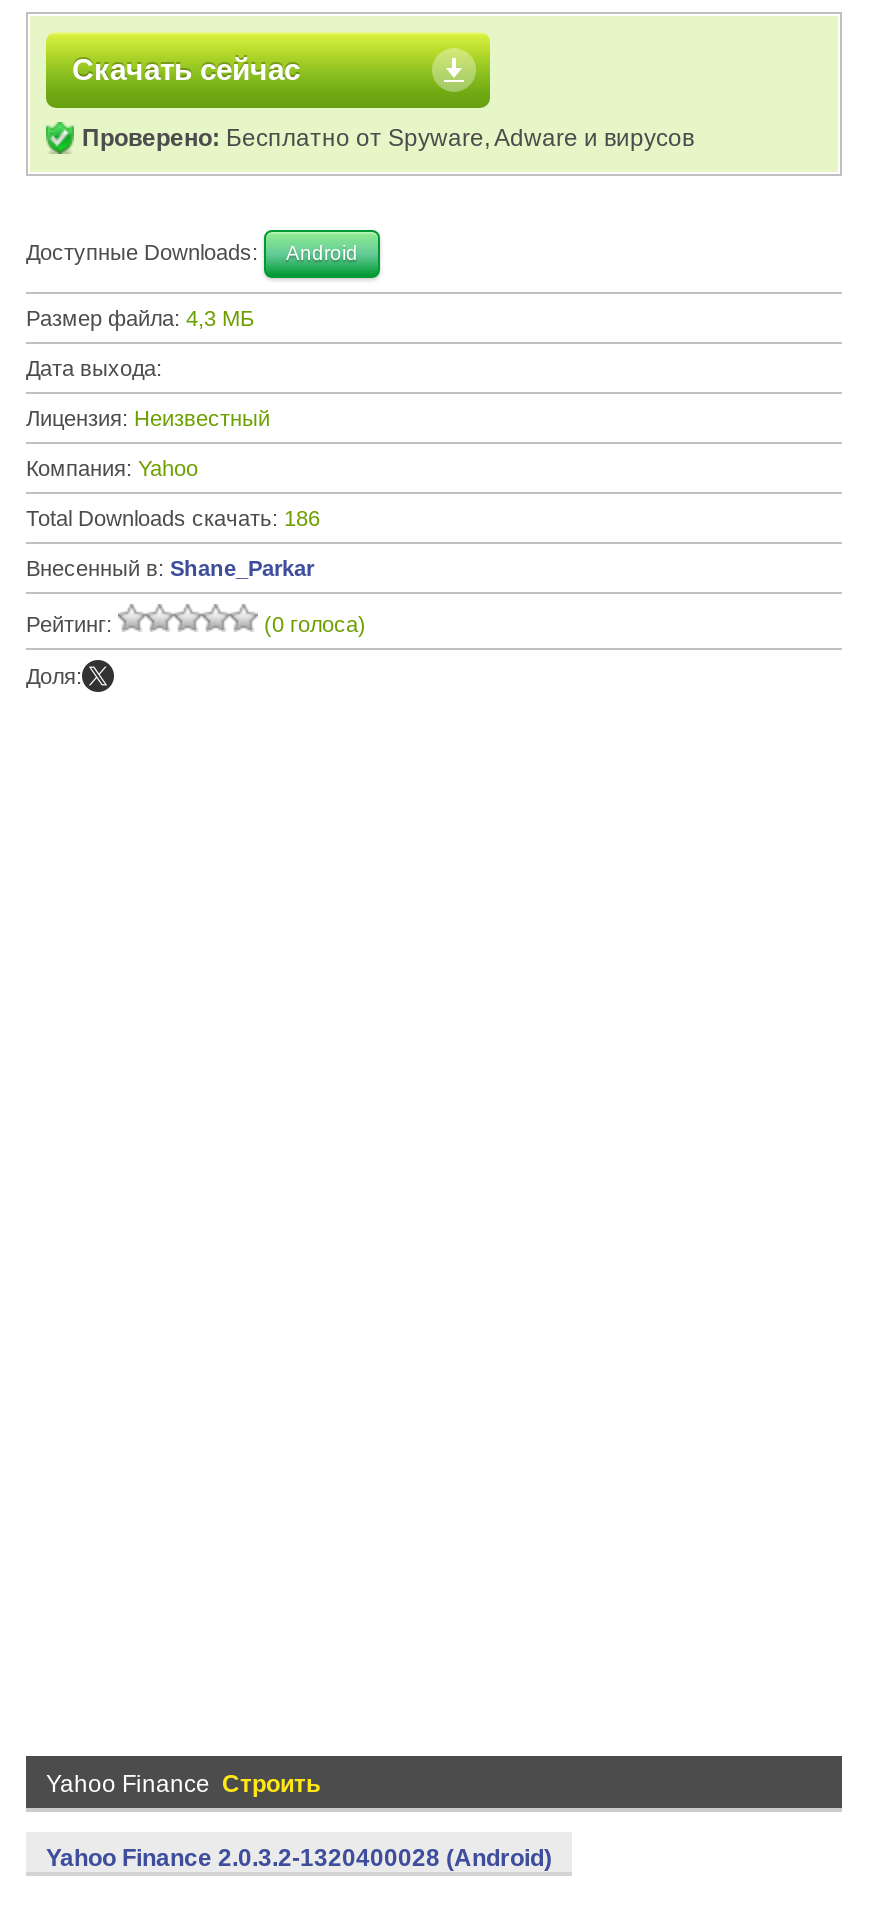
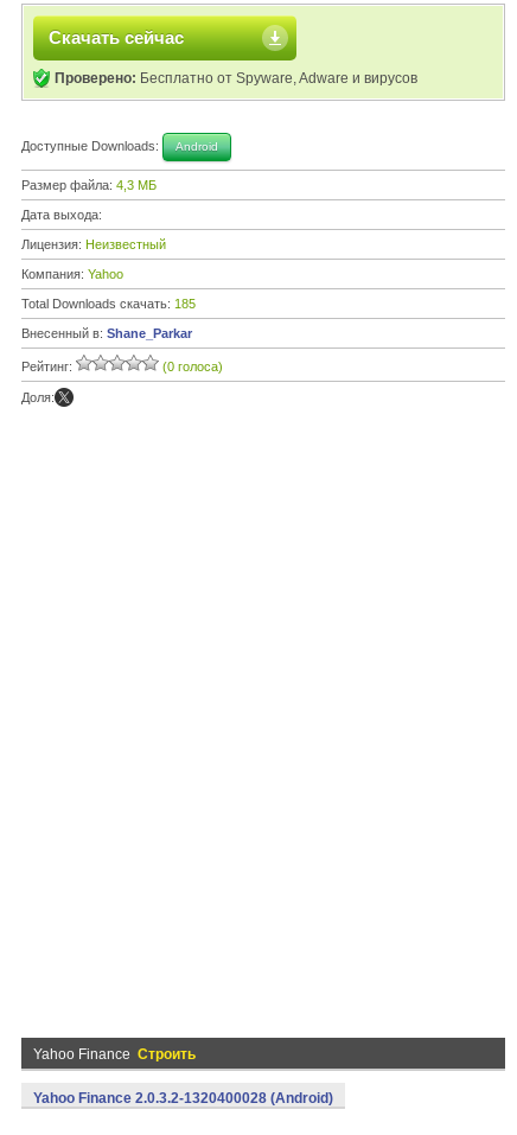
[26,506,320,530] Total Downloads скачать: 186 -> [21,296,196,311] Total Downloads скачать: 185

